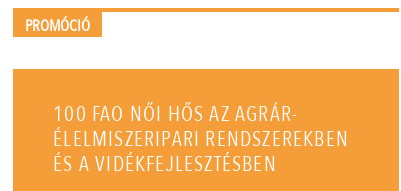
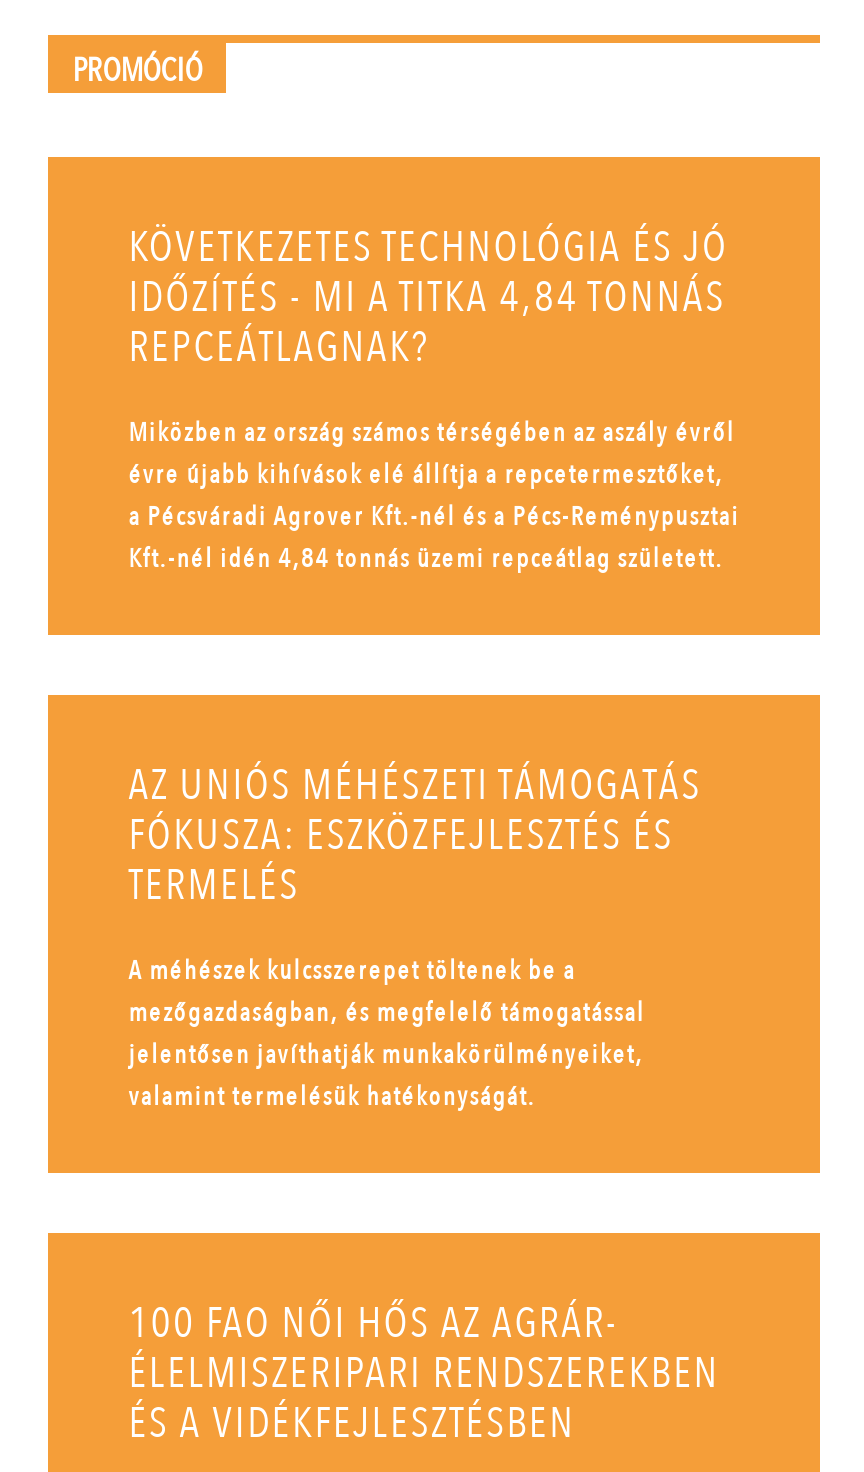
none -> [128,219,740,577] KÖVETKEZETES TECHNOLÓGIA ÉS JÓ | IDŐZÍTÉS - MI A TITKA 4,84 TONNÁS | REPCEÁTLAGNAK? | Miközben az ország számos térségében az aszály évről | évre újabb kihívások elé állítja a repcetermesztőket, | a Pécsváradi Agrover Kft.-nél és a Pécs-Reménypusztai | Kft.-nél idén 4,84 tonnás üzemi repceátlag született.
none -> [128,757,702,1115] AZ UNIÓS MÉHÉSZETI TÁMOGATÁS | FÓKUSZA: ESZKÖZFEJLESZTÉS ÉS | TERMELÉS | A méhészek kulcsszerepet töltenek be a | mezőgazdaságban, és megfelelő támogatással | jelentősen javíthatják munkakörülményeiket, | valamint termelésük hatékonyságát.

